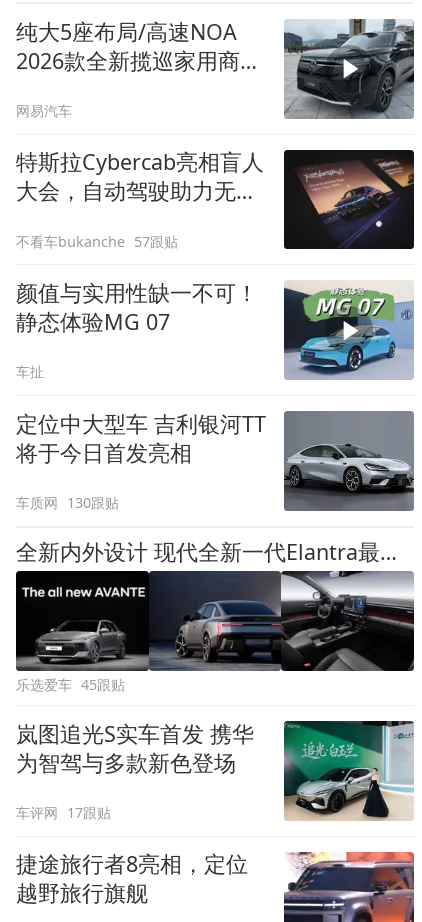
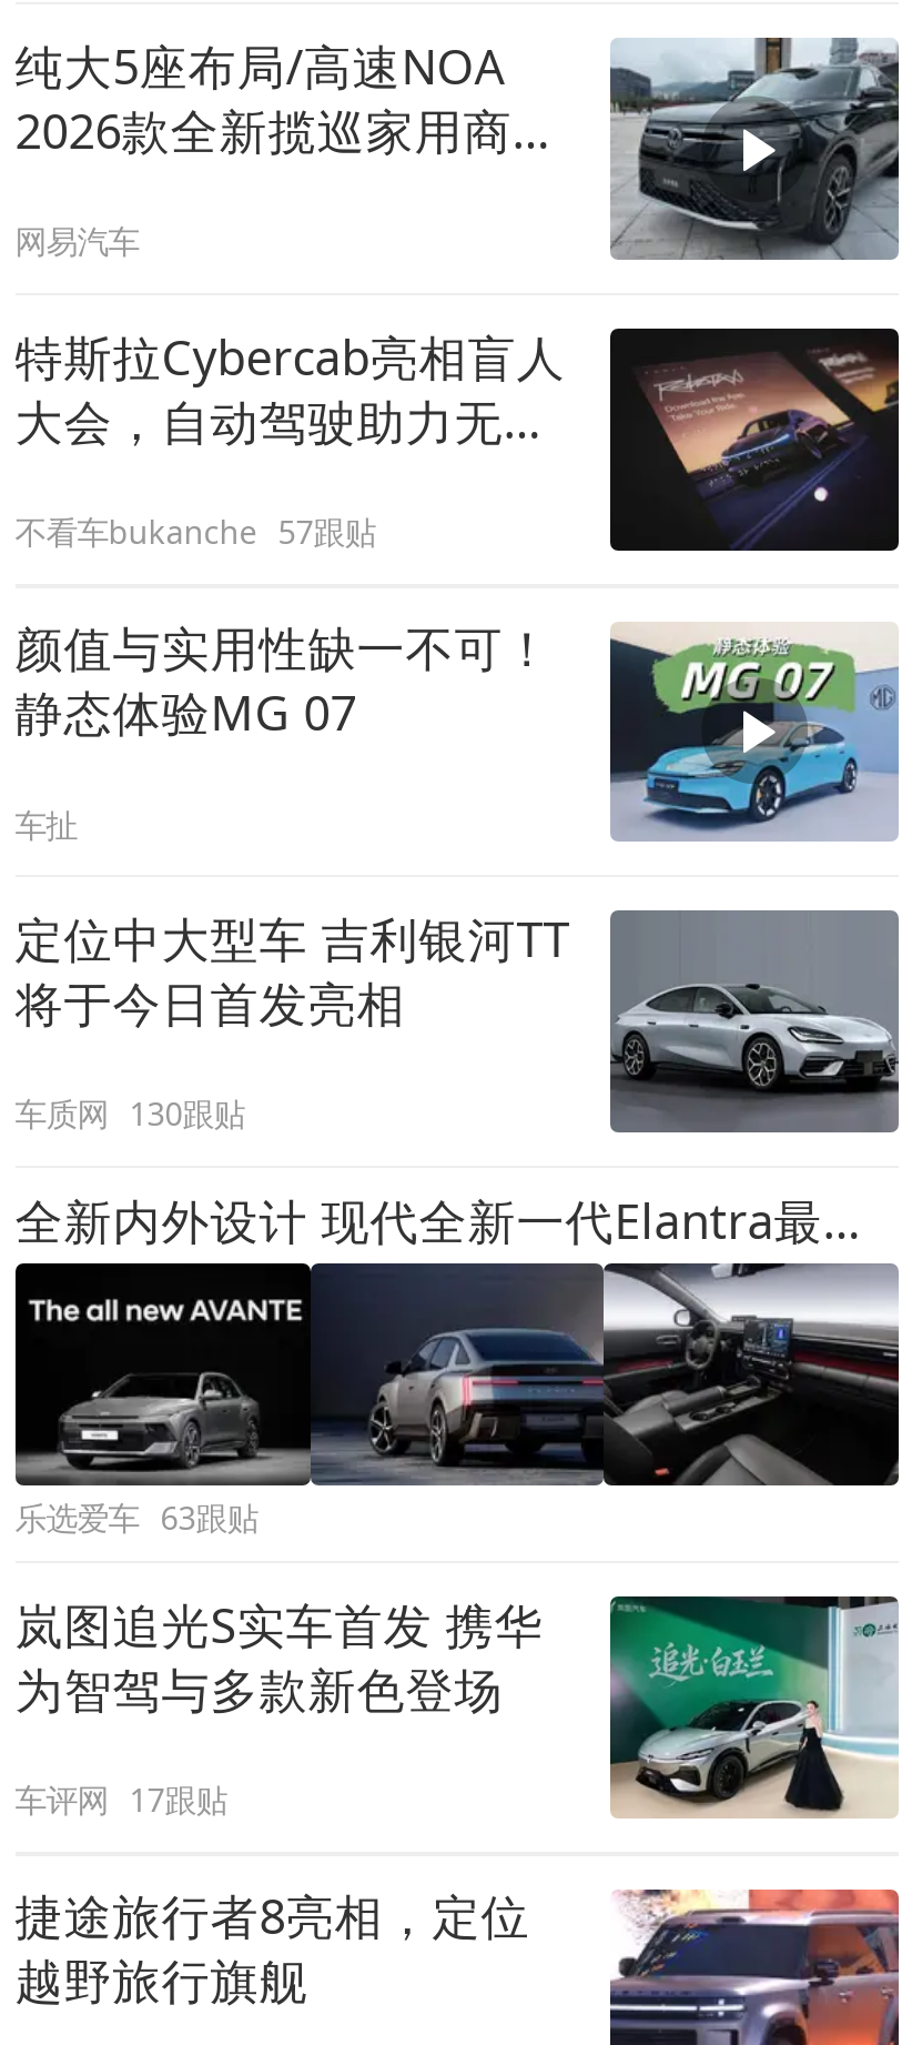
[16,675,125,694] 乐选爱车 45跟贴 -> [15,1495,258,1538] 乐选爱车 63跟贴

